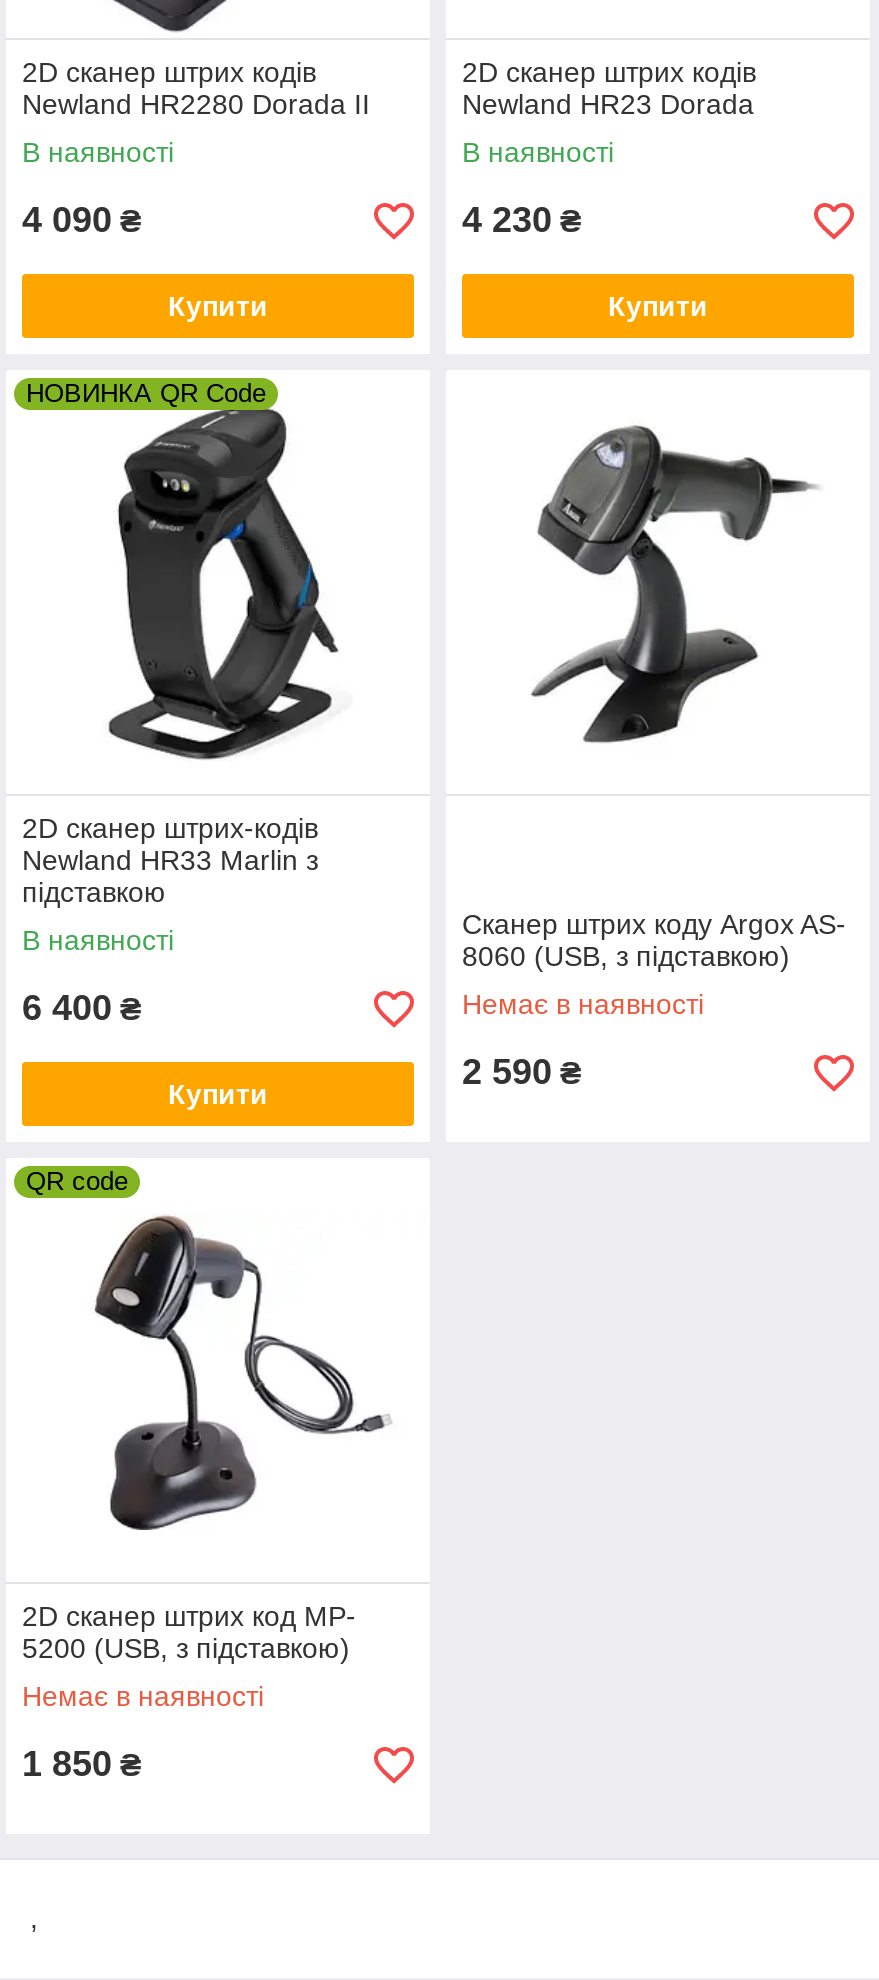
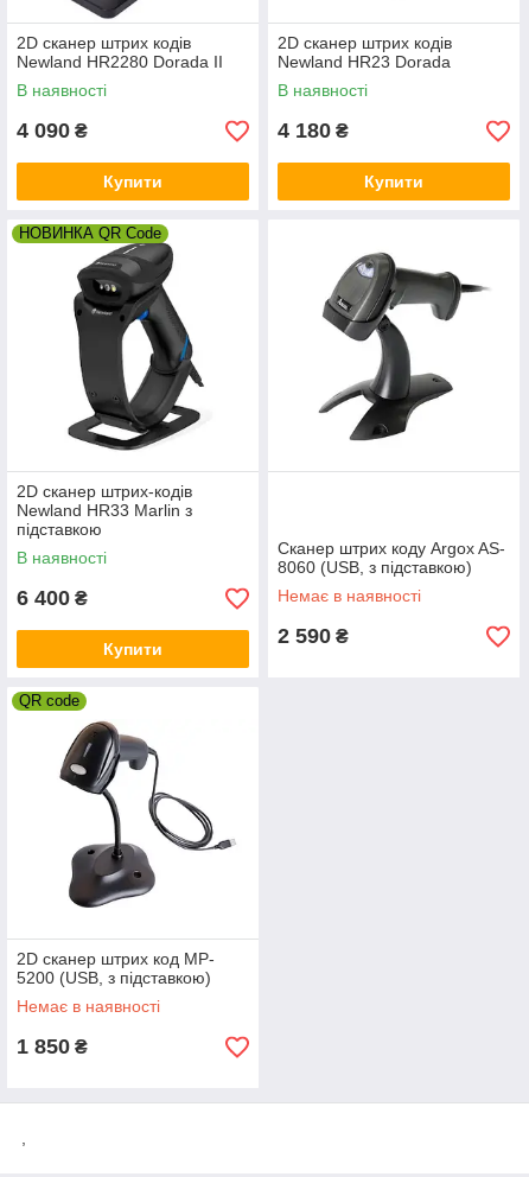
[462,200,582,240] 4 230 ₴ -> [278,119,349,142] 4 180 ₴

